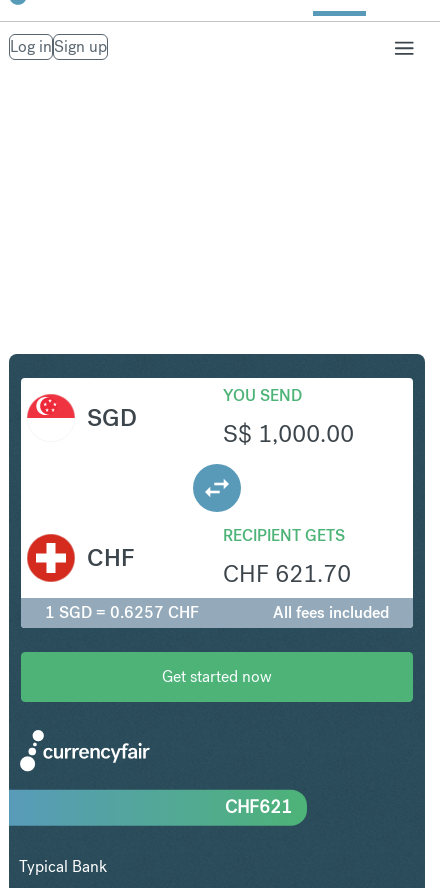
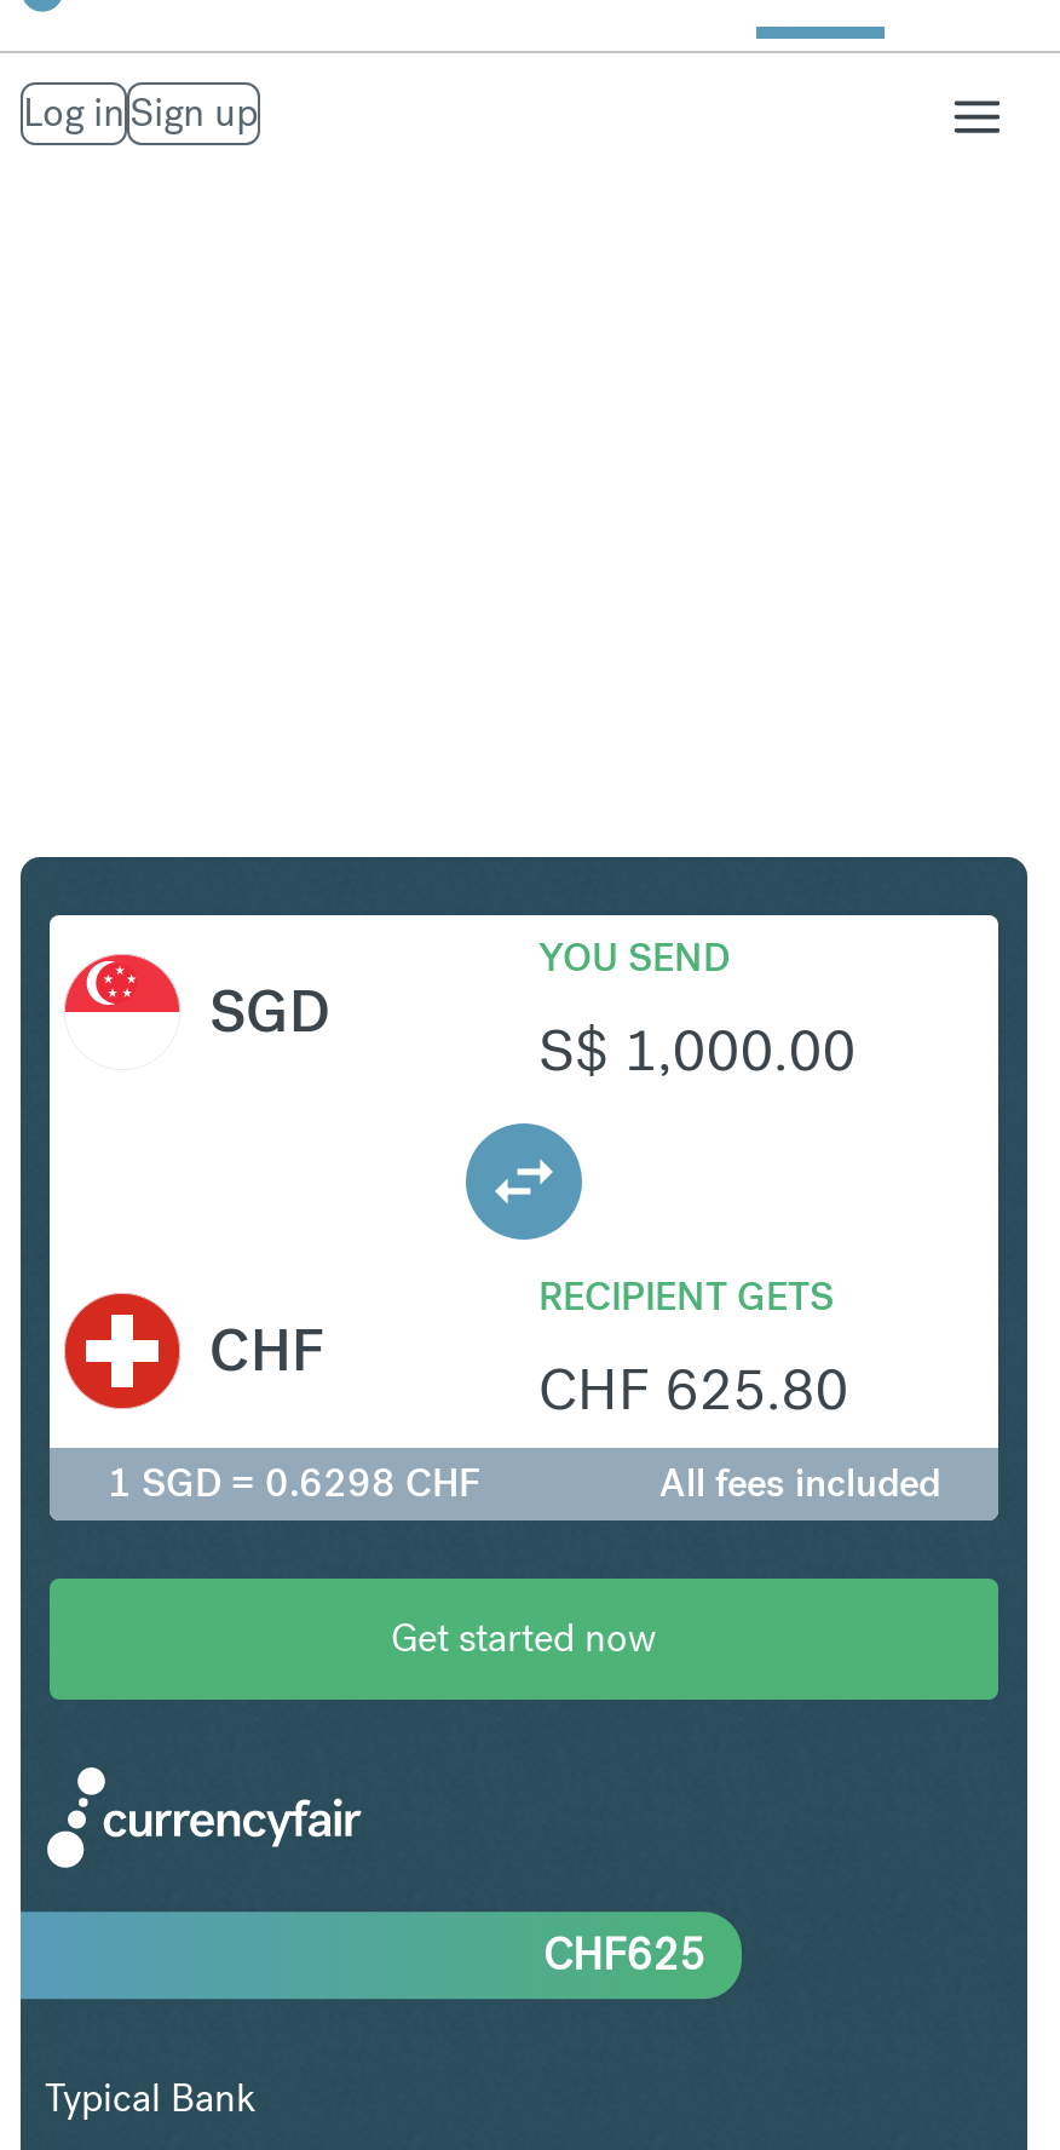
[223,558,351,589] CHF 621.70 -> [538,1350,848,1425] CHF 625.80
[45,602,199,623] 1 SGD = 0.6257 CHF -> [108,1457,480,1507] 1 SGD = 0.6298 CHF
[225,795,292,818] CHF621 -> [543,1926,705,1982] CHF625

